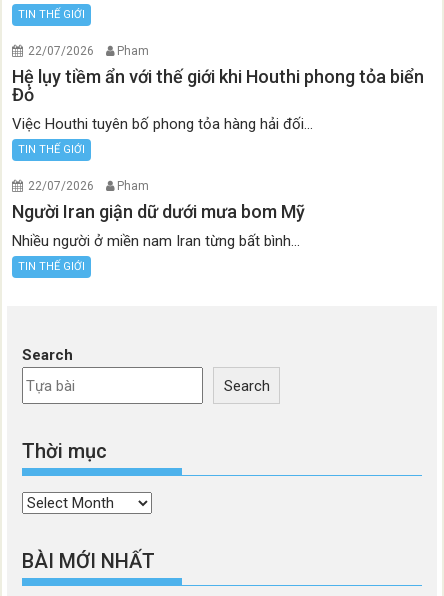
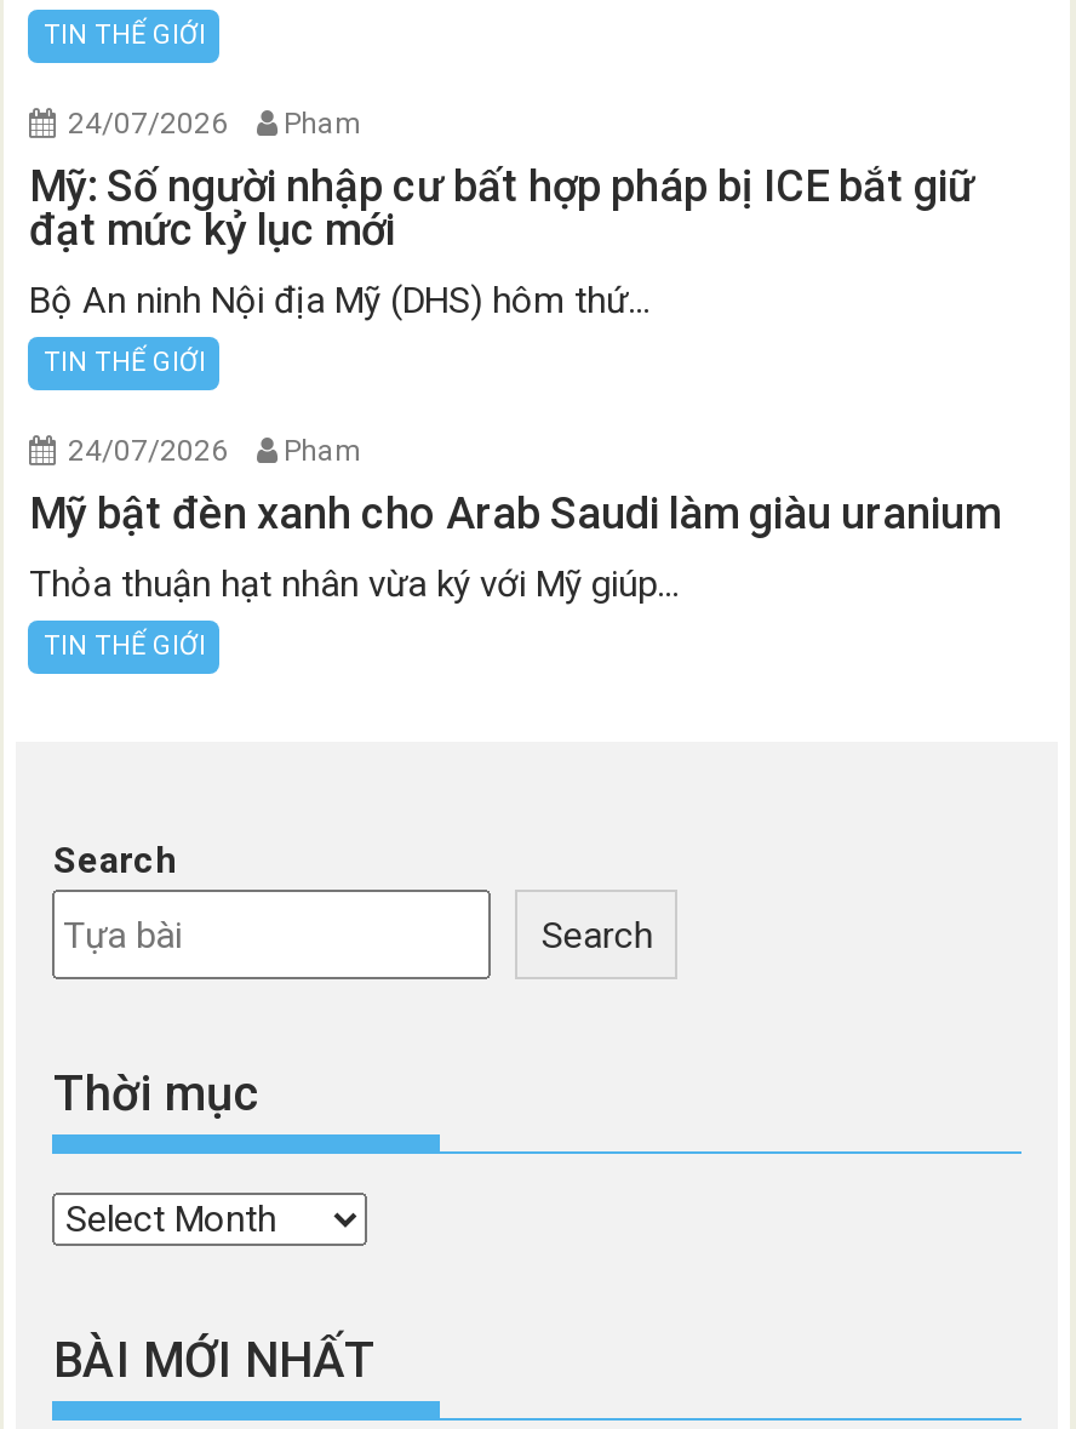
[28,44,149,58] 22/07/2026 Pham -> [68,106,361,140] 24/07/2026 Pham
[12,66,424,105] Hệ lụy tiềm ẩn với thế giới khi Houthi phong tỏa biển | Đỏ -> [29,159,974,254] Mỹ: Số người nhập cư bất hợp pháp bị ICE bắt giữ | đạt mức kỷ lục mới
[12,115,313,133] Việc Houthi tuyên bố phong tỏa hàng hải đối... -> [29,278,649,321] Bộ An ninh Nội địa Mỹ (DHS) hôm thứ...
[28,179,149,193] 22/07/2026 Pham -> [68,433,361,467] 24/07/2026 Pham
[12,201,305,222] Người Iran giận dữ dưới mưa bom Mỹ -> [29,486,1001,537] Mỹ bật đèn xanh cho Arab Saudi làm giàu uranium
[12,232,300,250] Nhiều người ở miền nam Iran từng bất bình... -> [29,561,679,605] Thỏa thuận hạt nhân vừa ký với Mỹ giúp...

